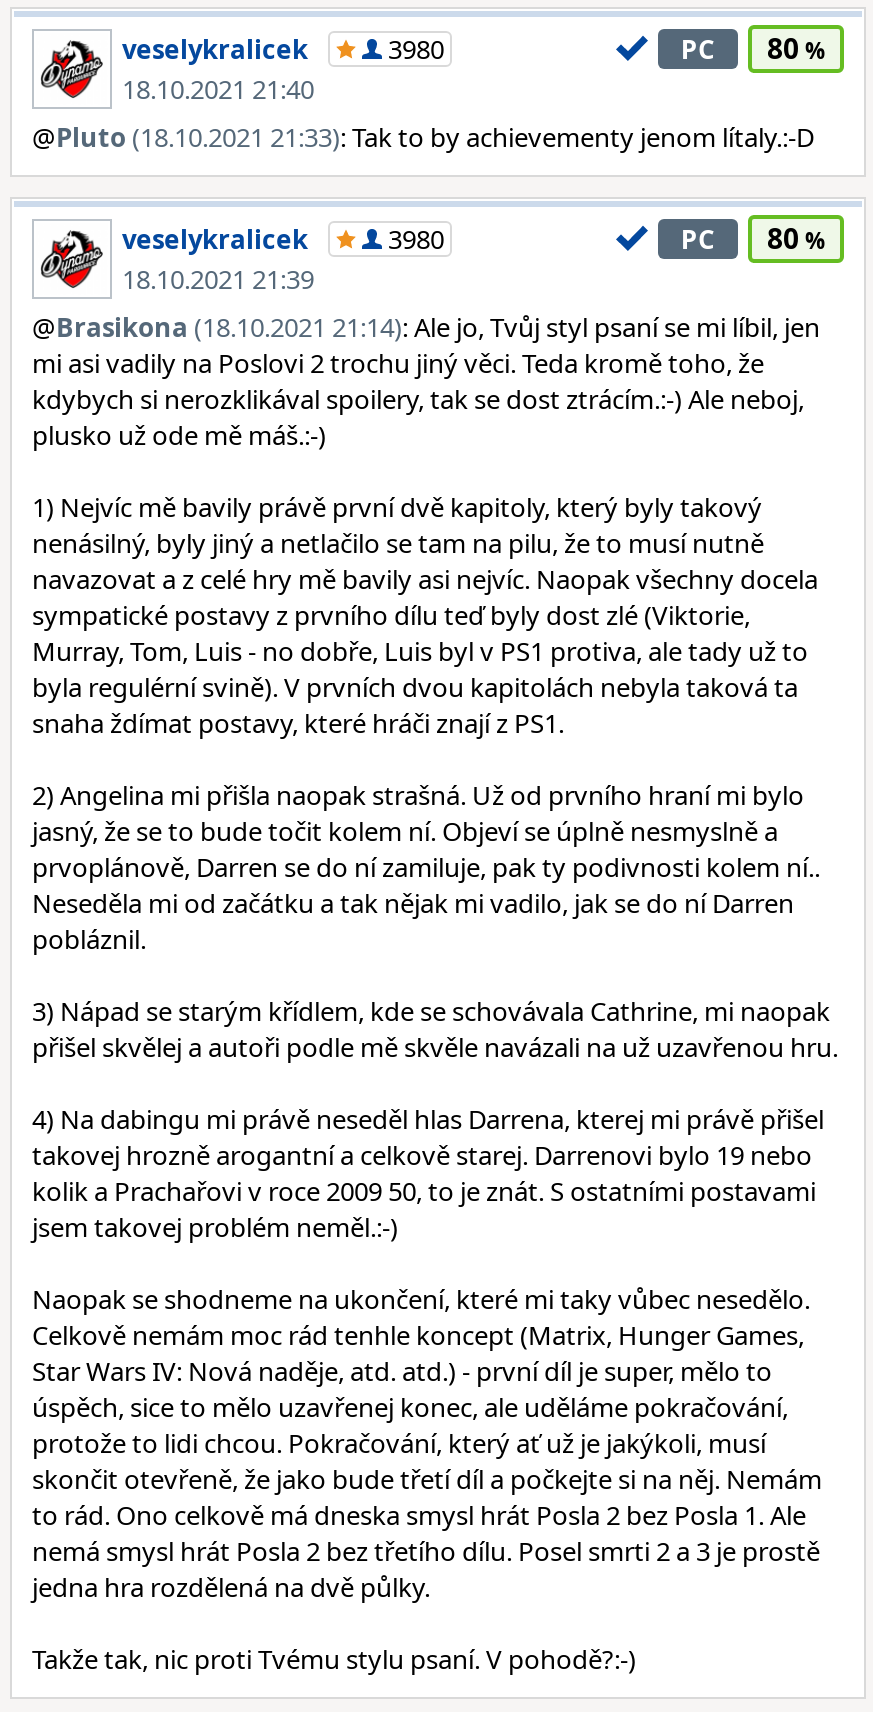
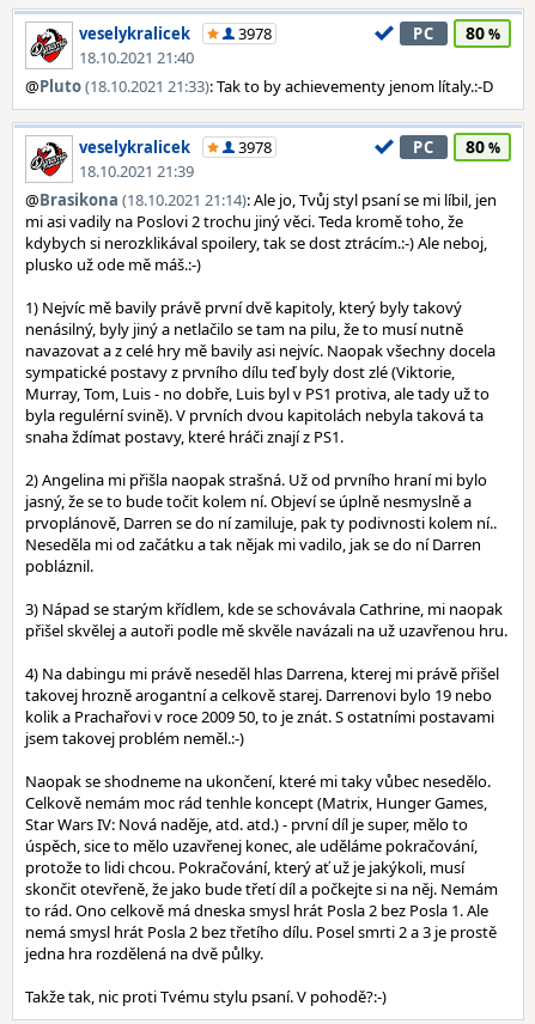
[388,31,444,67] 3980 -> [238,23,272,44] 3978
[388,221,444,257] 3980 -> [238,136,272,158] 3978

